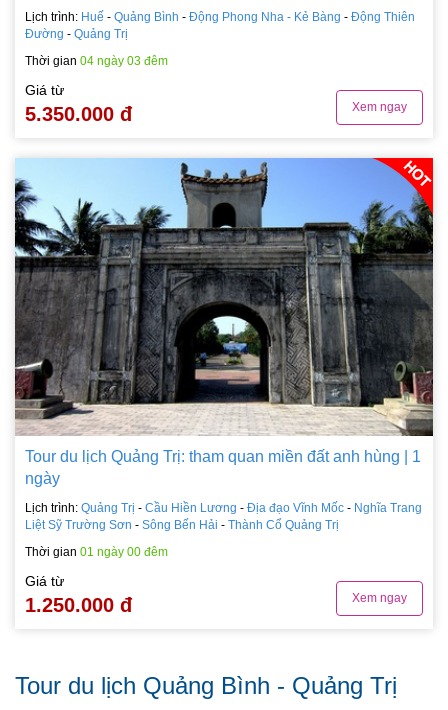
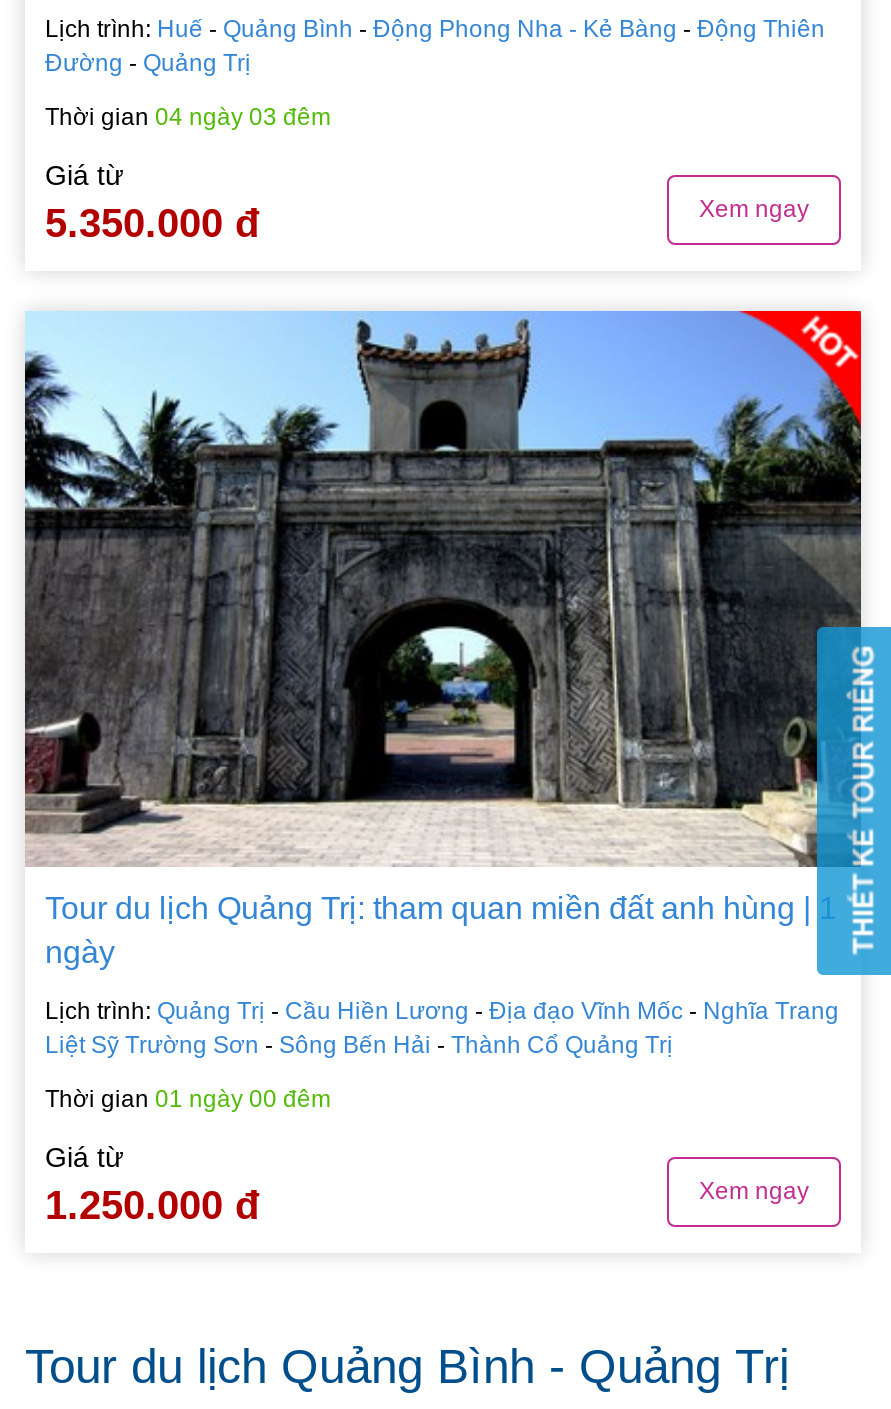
[411,316,445,490] [image] -> [815,625,885,977] [image]

